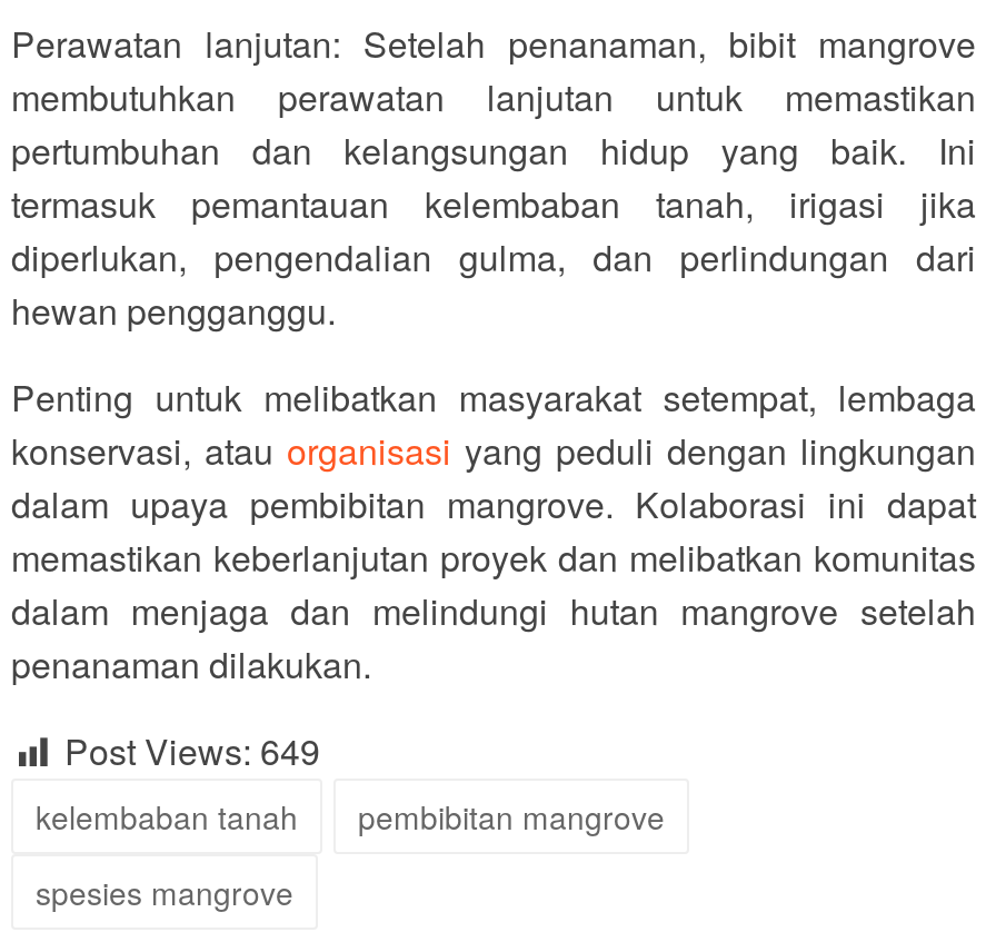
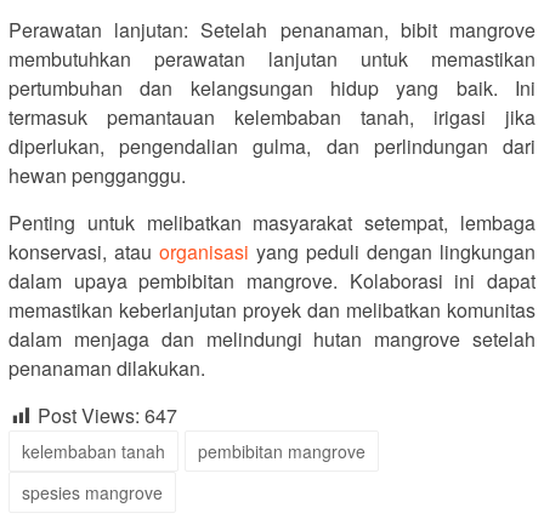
[64,724,320,776] Post Views: 649 -> [38,401,177,429] Post Views: 647

